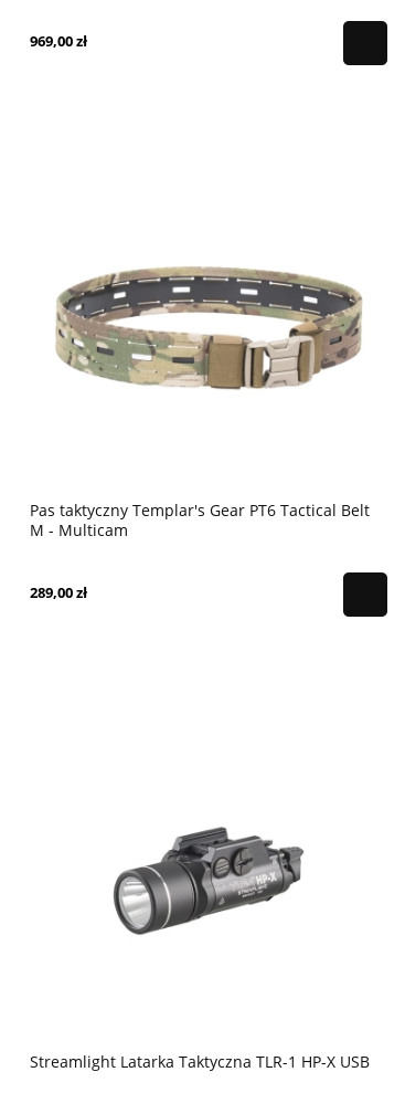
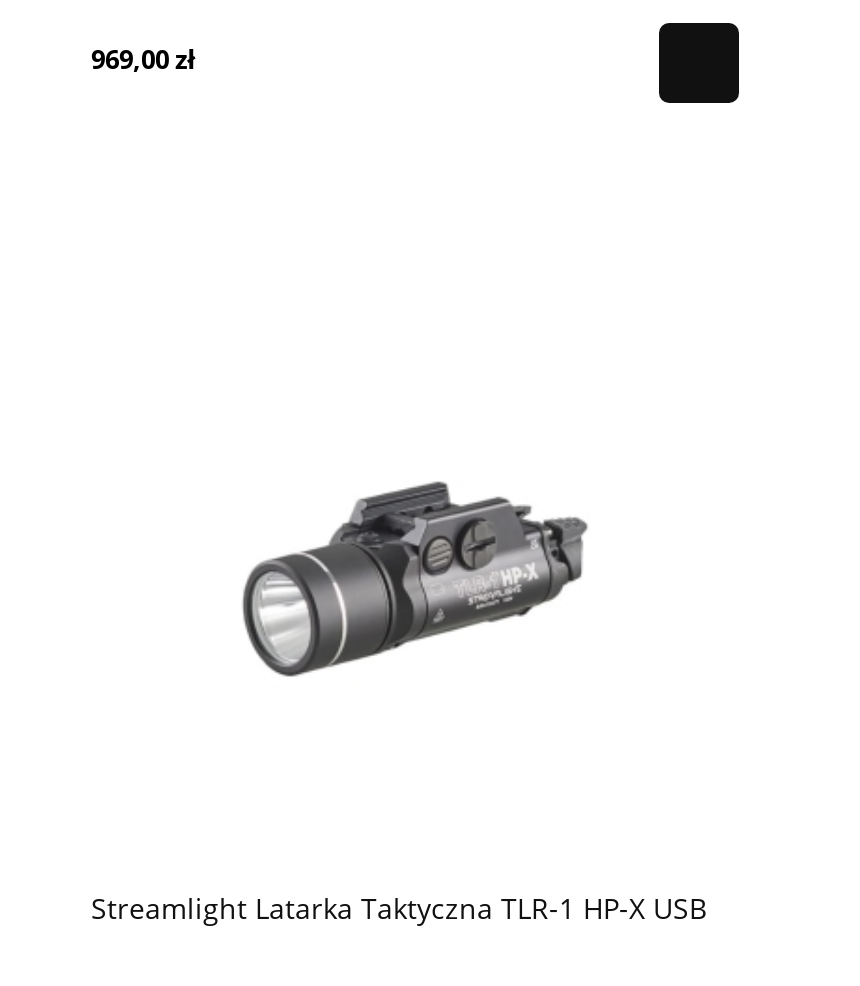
[55,266,363,390] [image] -> none
[30,500,370,603] Pas taktyczny Templar's Gear PT6 Tactical Belt | M - Multicam | 289,00 zł -> none

